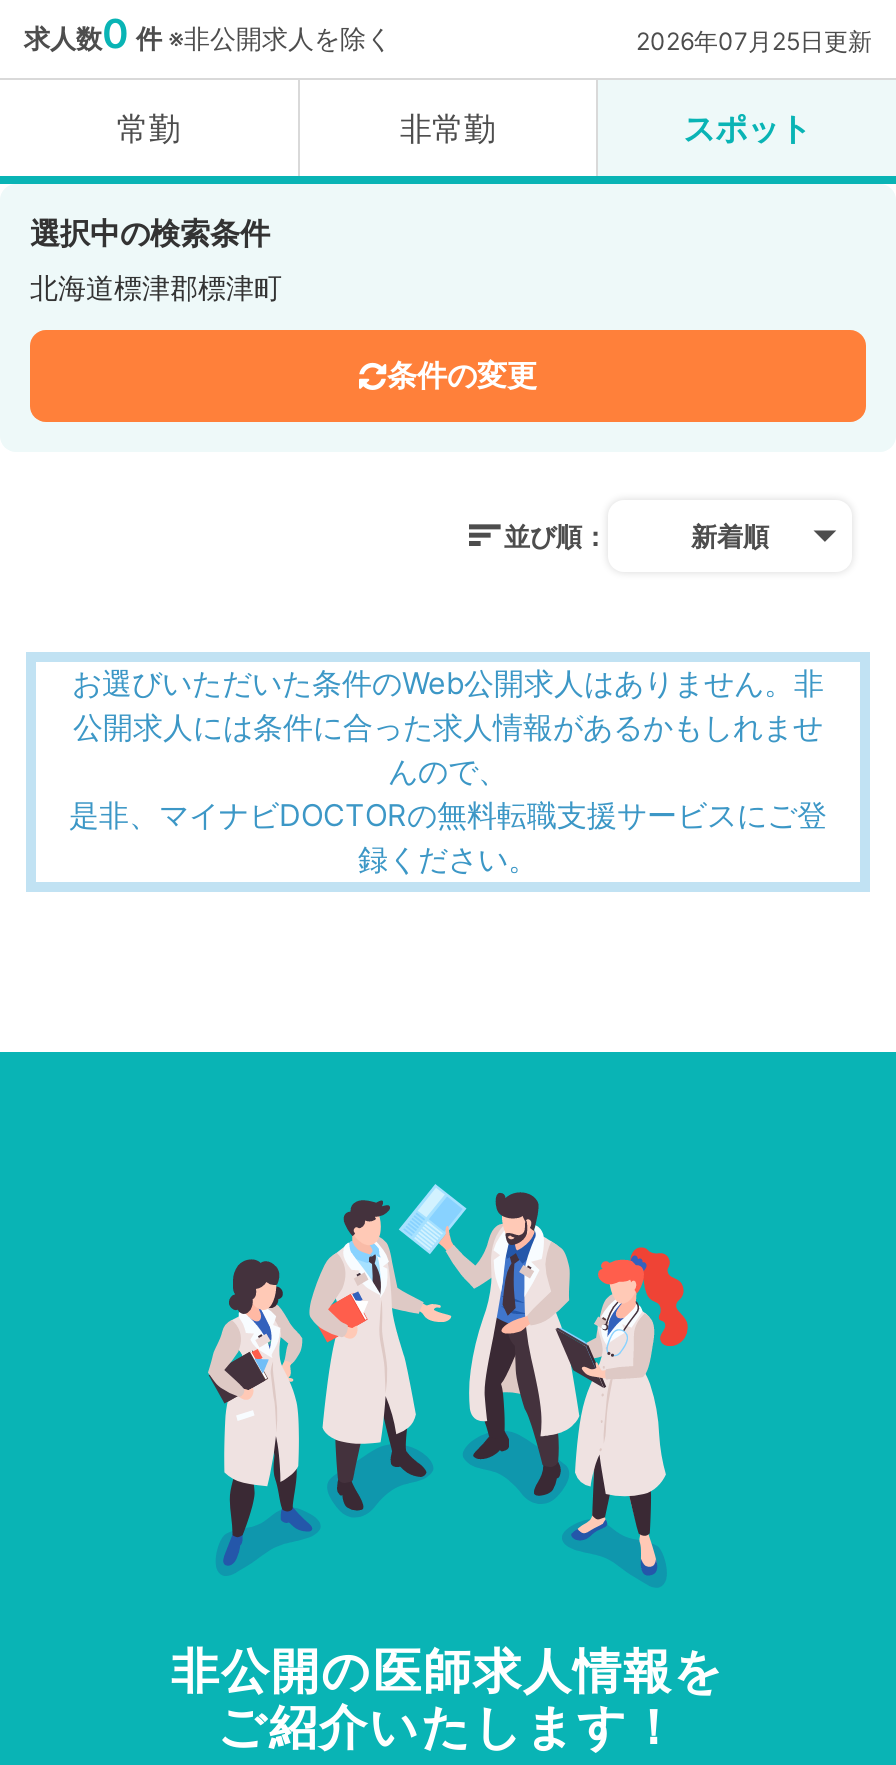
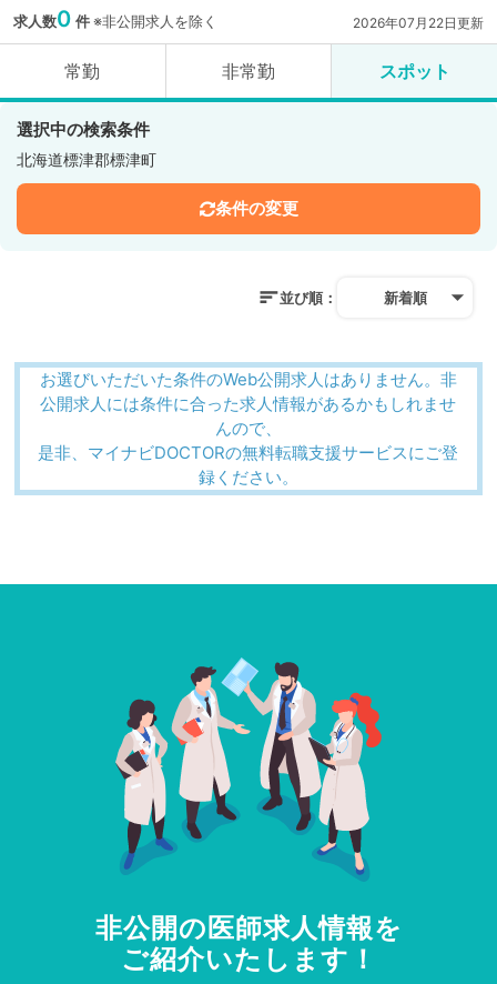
[636,26,872,56] 2026年07月25日更新 -> [353,14,484,31] 2026年07月22日更新

